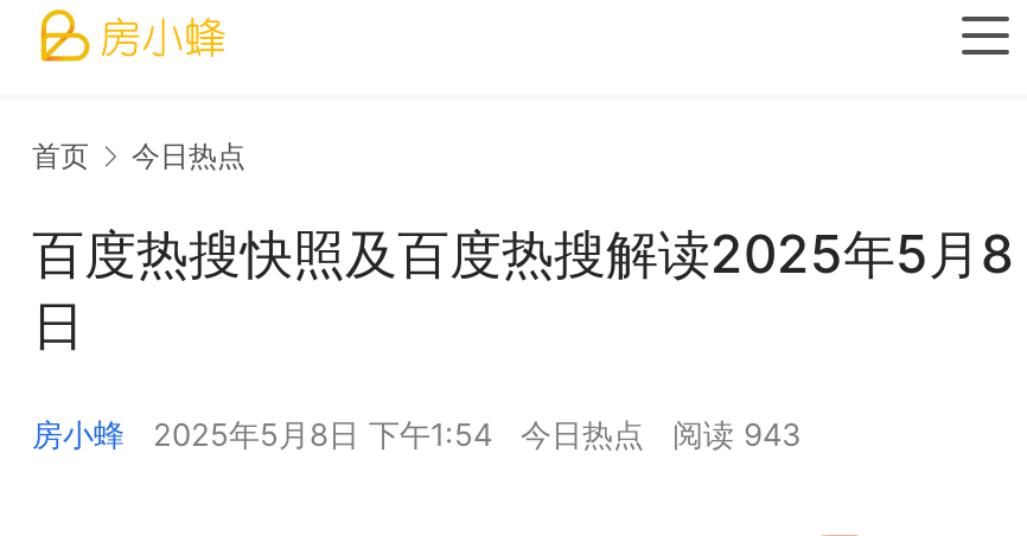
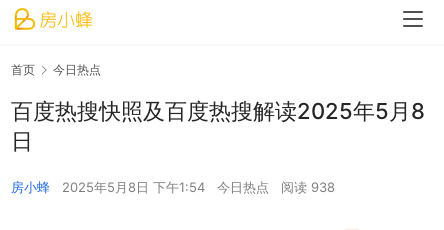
[32,416,800,453] 房小蜂 2025年5月8日 下午1:54 今日热点 阅读 943 -> [11,179,335,195] 房小蜂 2025年5月8日 下午1:54 今日热点 阅读 938

